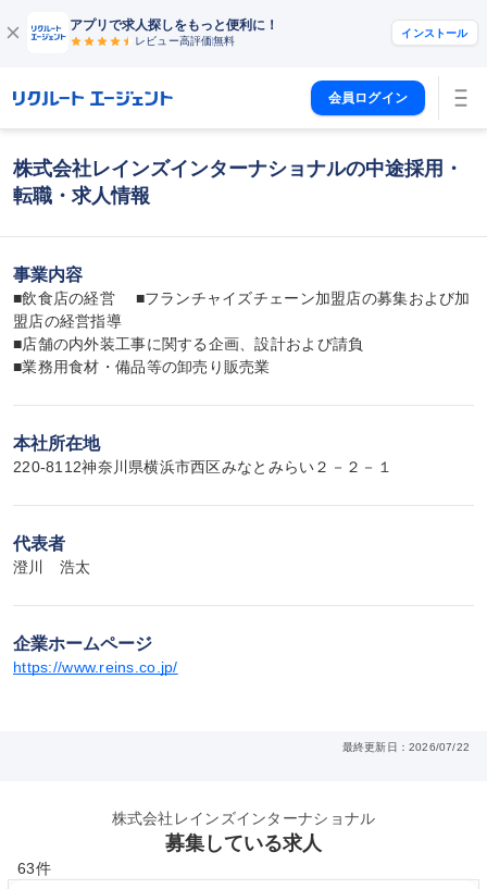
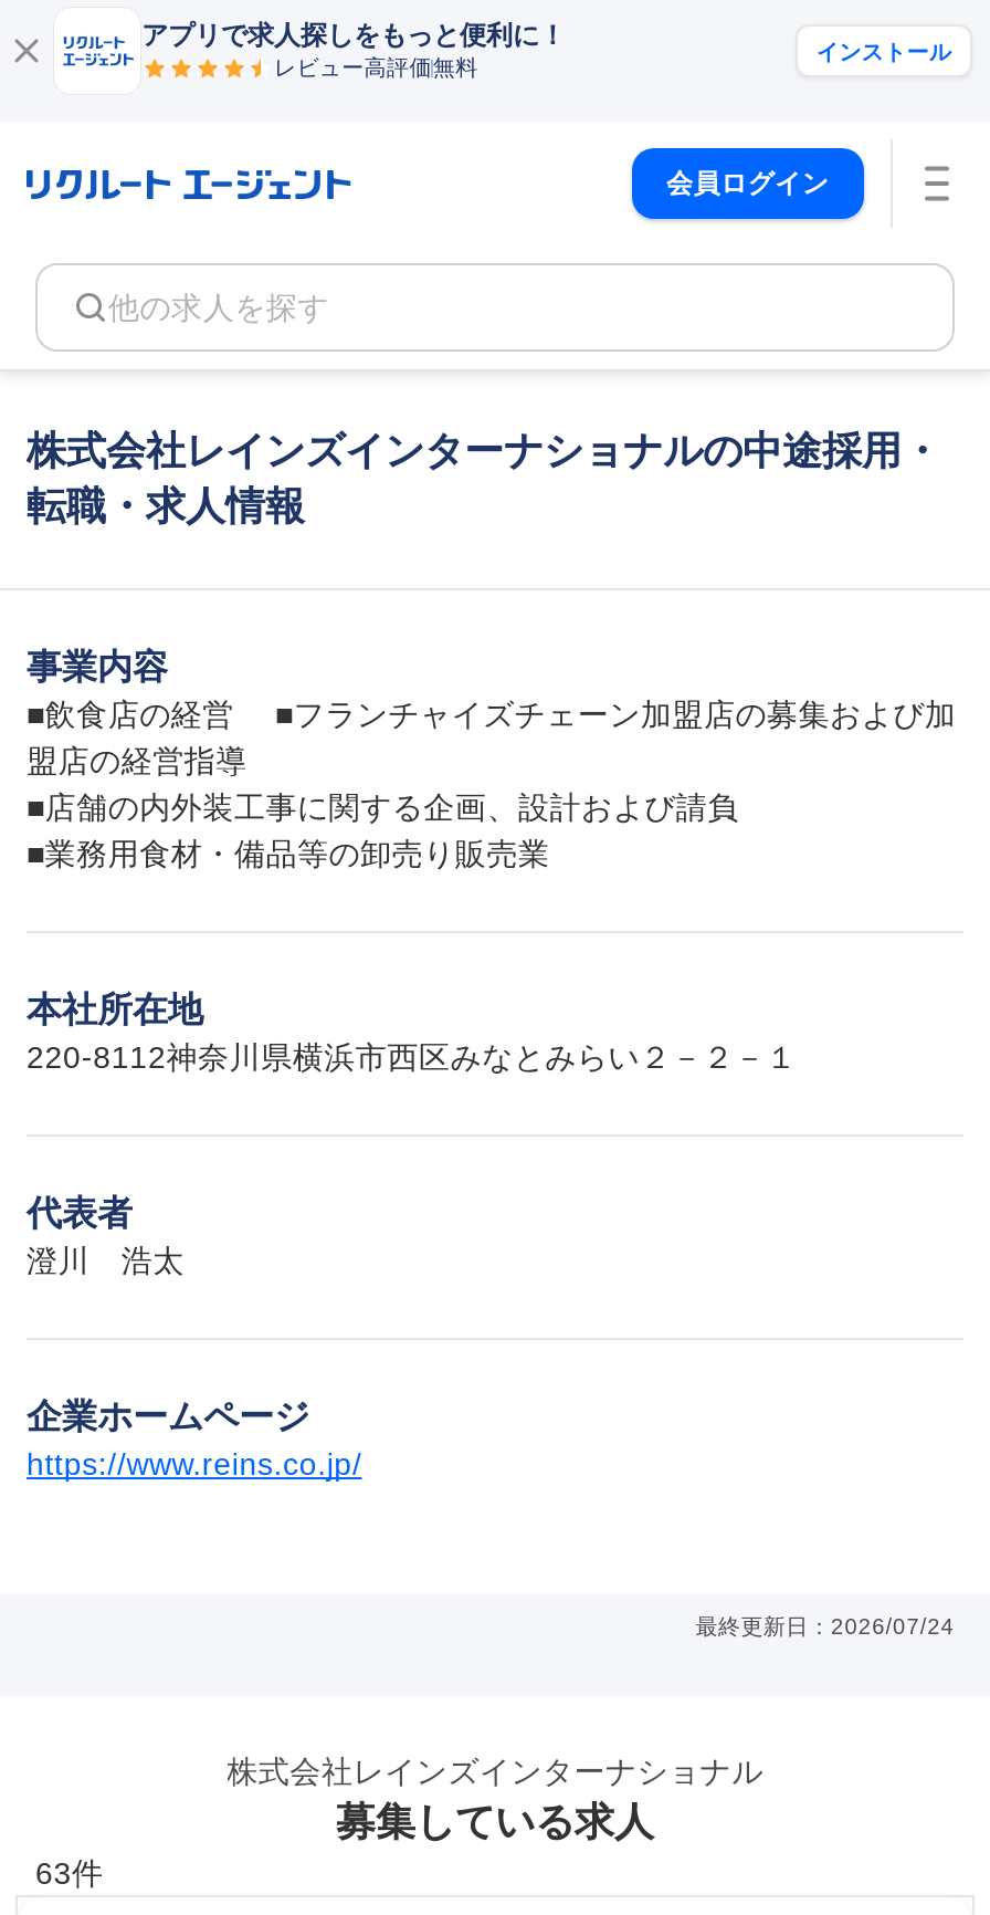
none -> [108,289,329,324] 他の求人を探す
[342,741,470,753] 最終更新日：2026/07/22 -> [696,1614,955,1639] 最終更新日：2026/07/24

